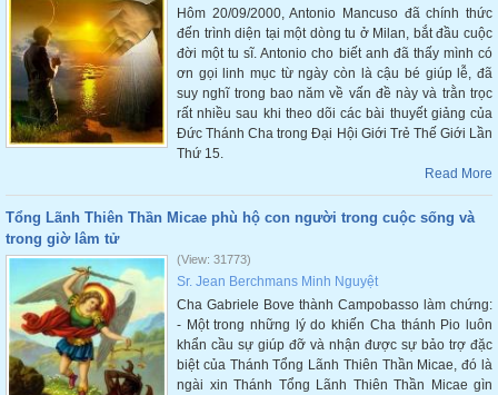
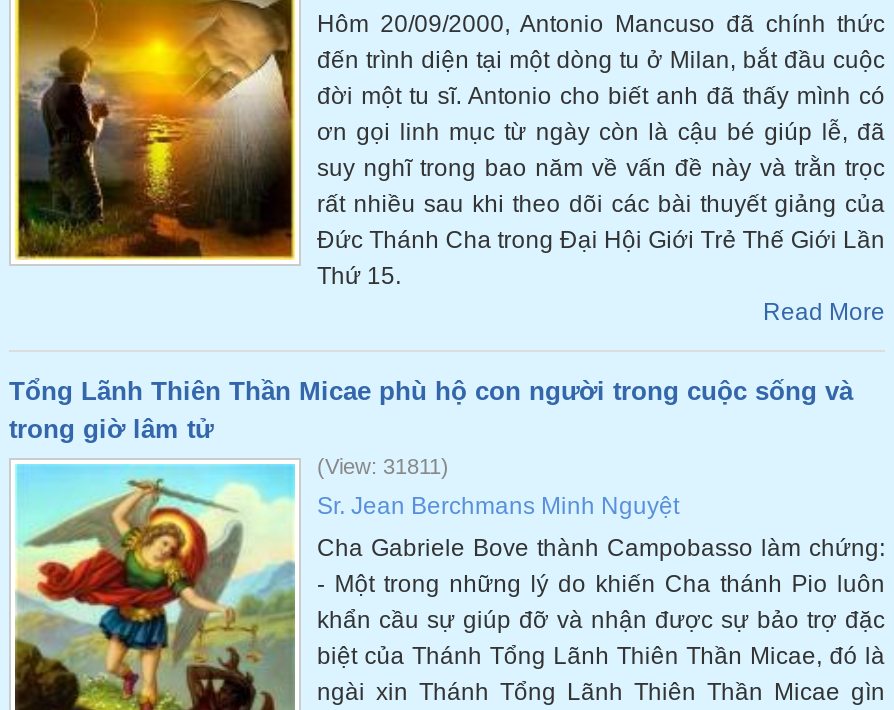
[177,253,251,266] (View: 31773) -> [317,454,449,478] (View: 31811)

